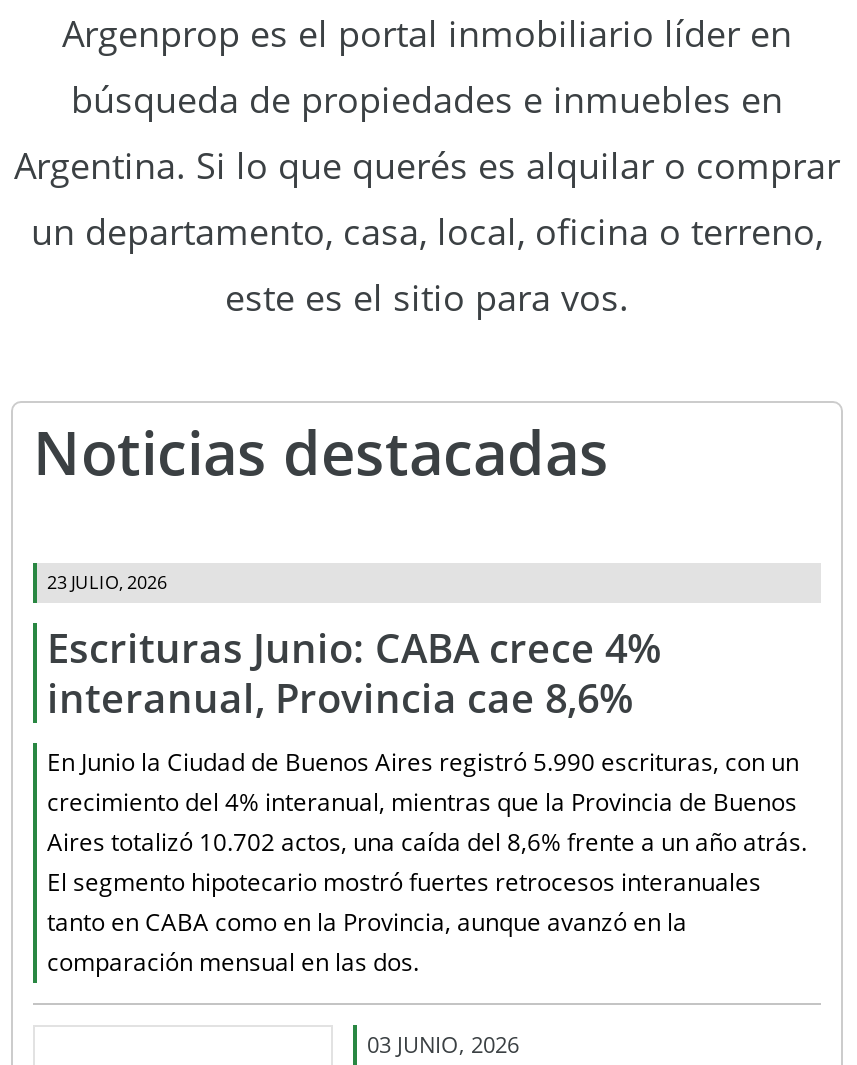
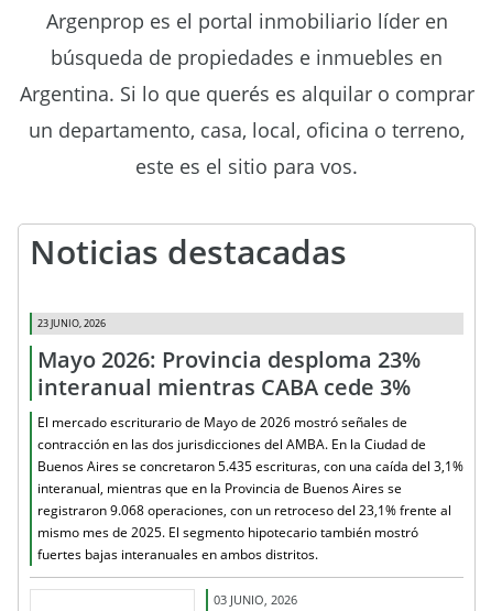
[47,569,167,595] 23 JULIO, 2026 -> [37,316,106,330] 23 JUNIO, 2026
[47,621,807,979] Escrituras Junio: CABA crece 4% | interanual, Provincia cae 8,6% | En Junio la Ciudad de Buenos Aires registró 5.990 escrituras, con un | crecimiento del 4% interanual, mientras que la Provincia de Buenos | Aires totalizó 10.702 actos, una caída del 8,6% frente a un año atrás. | El segmento hipotecario mostró fuertes retrocesos interanuales | tanto en CABA como en la Provincia, aunque avanzó en la | comparación mensual en las dos. -> [37,345,463,564] Mayo 2026: Provincia desploma 23% | interanual mientras CABA cede 3% | El mercado escriturario de Mayo de 2026 mostró señales de | contracción en las dos jurisdicciones del AMBA. En la Ciudad de | Buenos Aires se concretaron 5.435 escrituras, con una caída del 3,1% | interanual, mientras que en la Provincia de Buenos Aires se | registraron 9.068 operaciones, con un retroceso del 23,1% frente al | mismo mes de 2025. El segmento hipotecario también mostró | fuertes bajas interanuales en ambos distritos.

